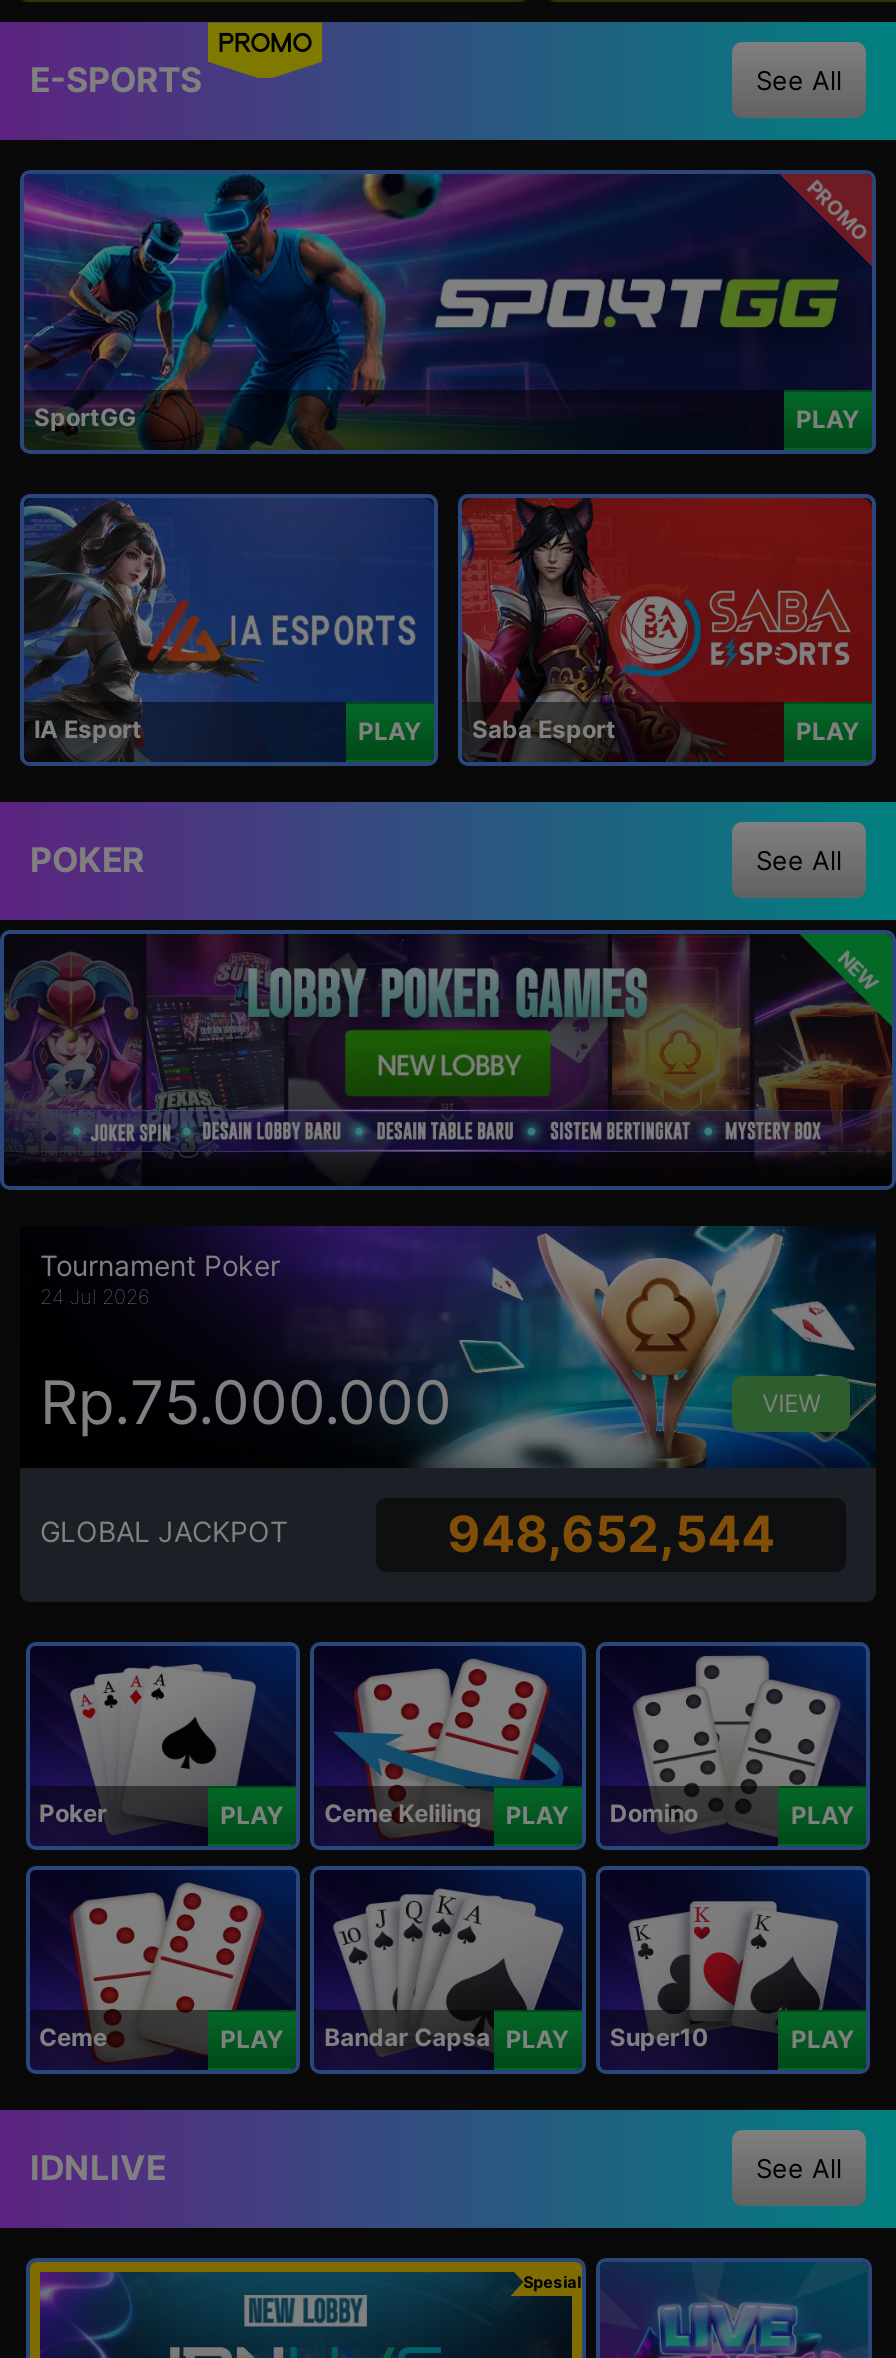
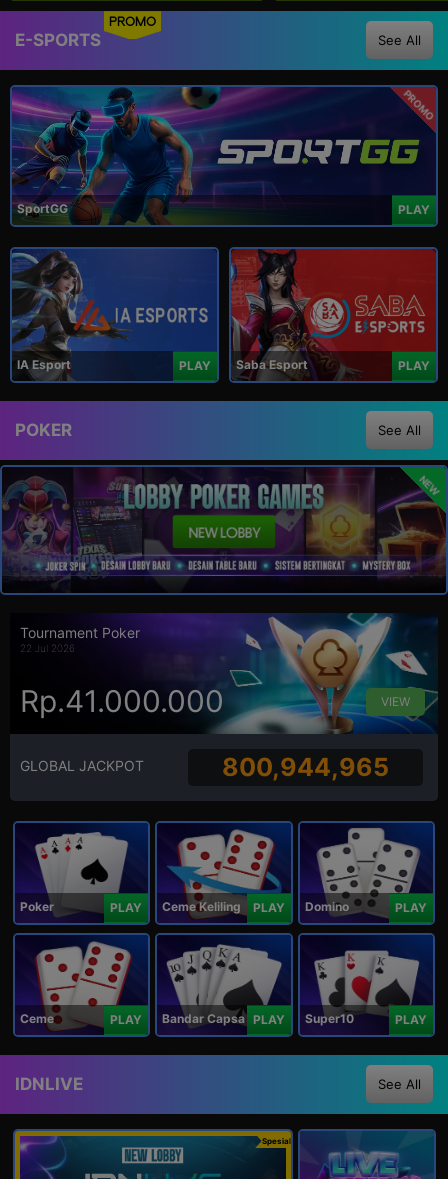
[40,1284,150,1308] 24 Jul 2026 -> [20,642,75,654] 22 Jul 2026
[40,1365,452,1437] Rp.75.000.000 -> [20,683,224,719] Rp.41.000.000
[447,1504,775,1564] 948,652,544 -> [222,752,389,782] 800,944,965

